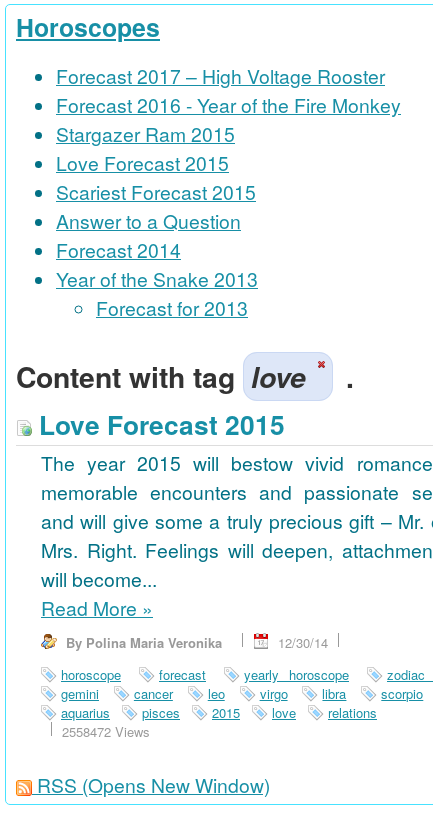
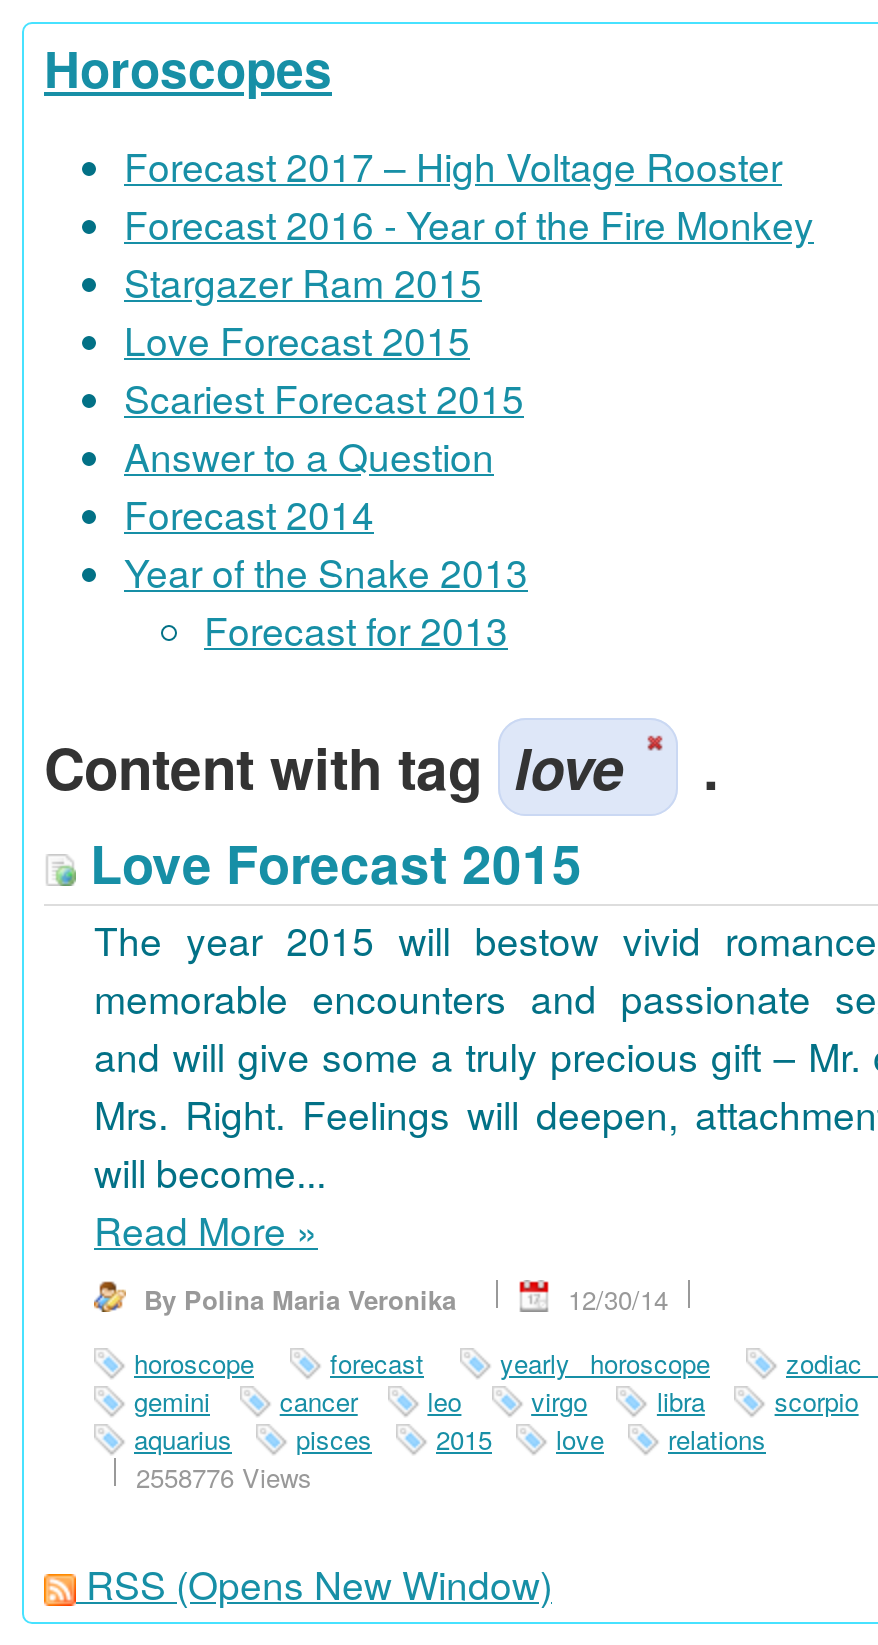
[62,722,150,741] 2558472 Views -> [136,1458,312,1496] 2558776 Views

